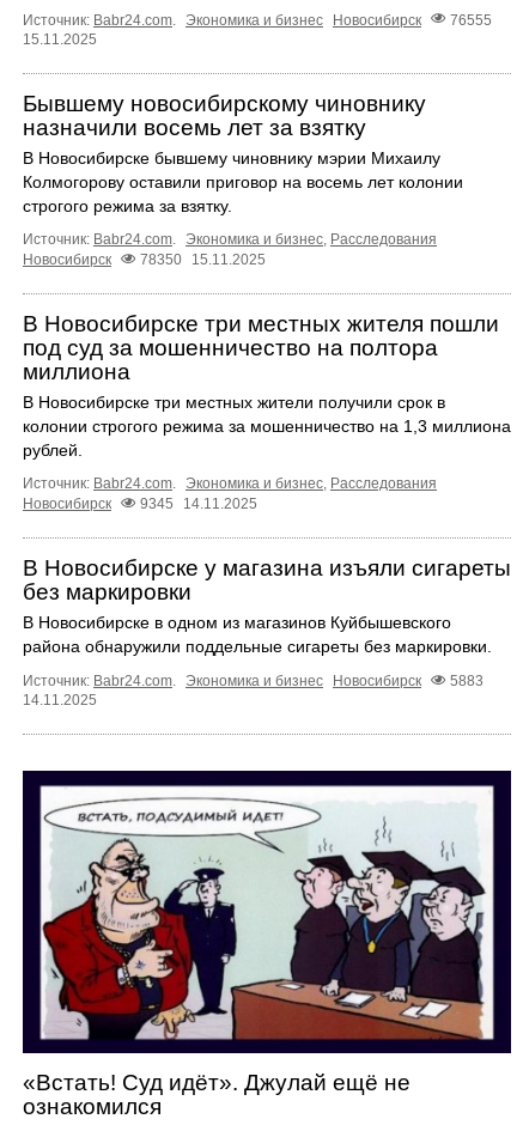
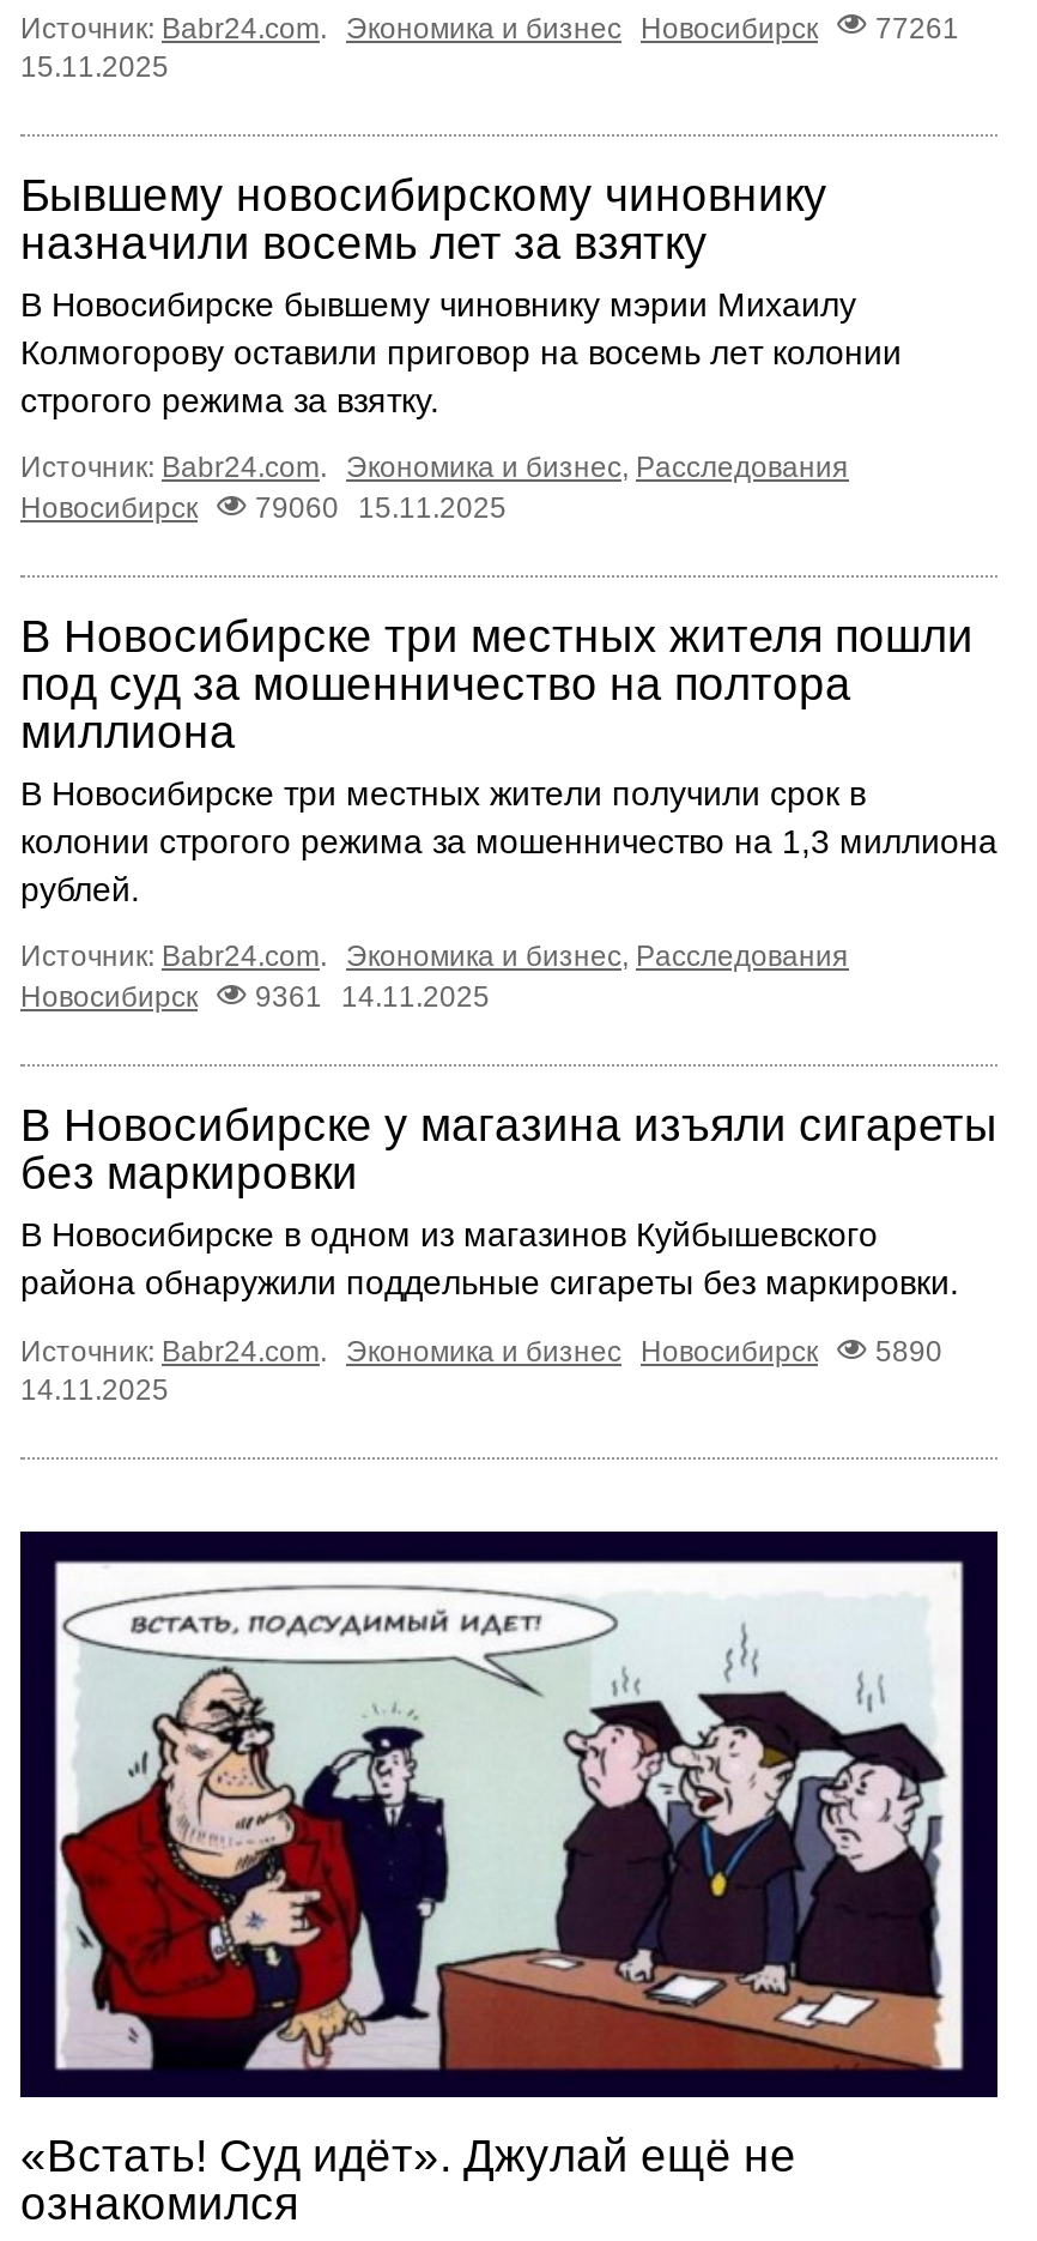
[23,11,492,28] Источник: Babr24.com. Экономика и бизнес Новосибирск 76555 -> [20,11,959,44] Источник: Babr24.com. Экономика и бизнес Новосибирск 77261
[23,251,266,268] Новосибирск 78350 15.11.2025 -> [20,490,507,524] Новосибирск 79060 15.11.2025
[23,495,257,512] Новосибирск 9345 14.11.2025 -> [20,980,490,1013] Новосибирск 9361 14.11.2025
[23,672,484,689] Источник: Babr24.com. Экономика и бизнес Новосибирск 5883 -> [20,1335,942,1368] Источник: Babr24.com. Экономика и бизнес Новосибирск 5890

